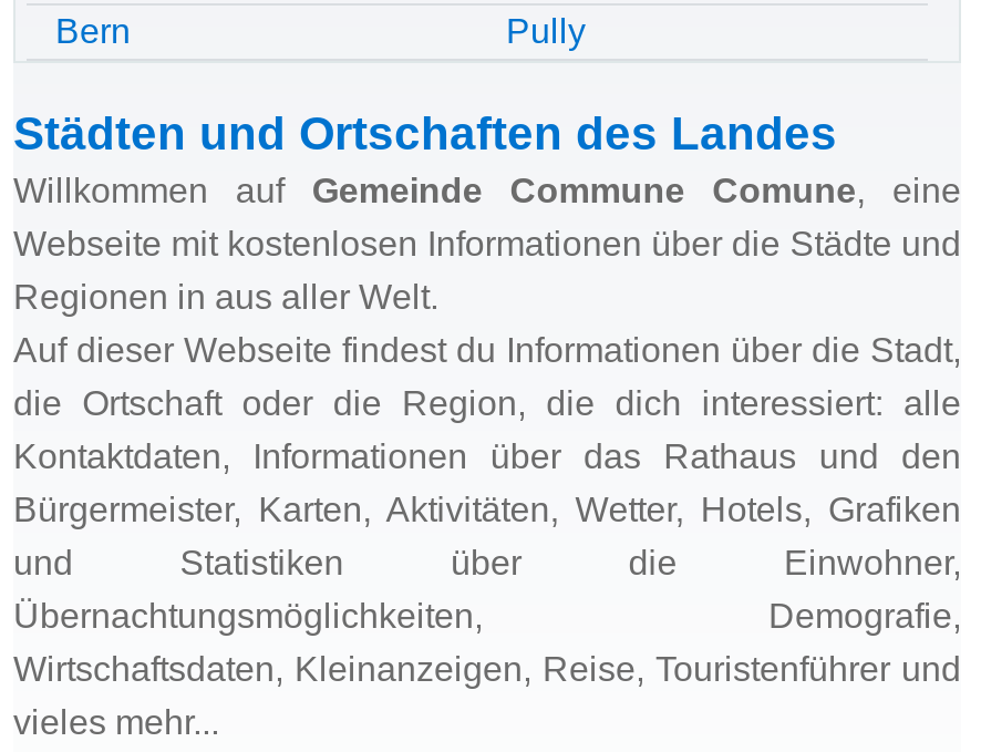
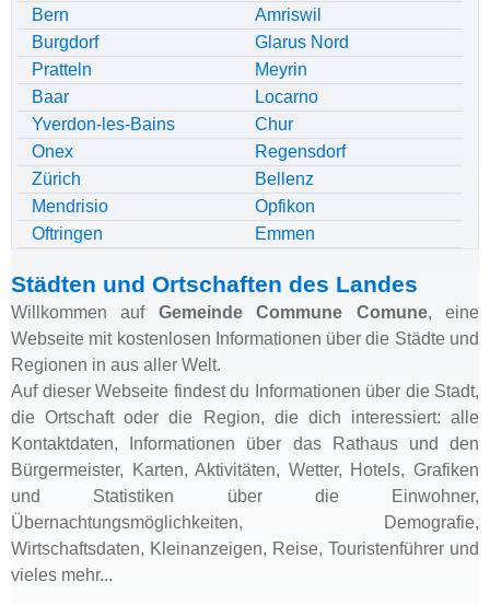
[506,12,586,49] Pully -> [32,6,348,243] Amriswil | Burgdorf | Glarus Nord | Pratteln | Meyrin | Baar | Locarno | Yverdon-les-Bains | Chur | Onex | Regensdorf | Zürich | Bellenz | Mendrisio | Opfikon | Oftringen | Emmen

